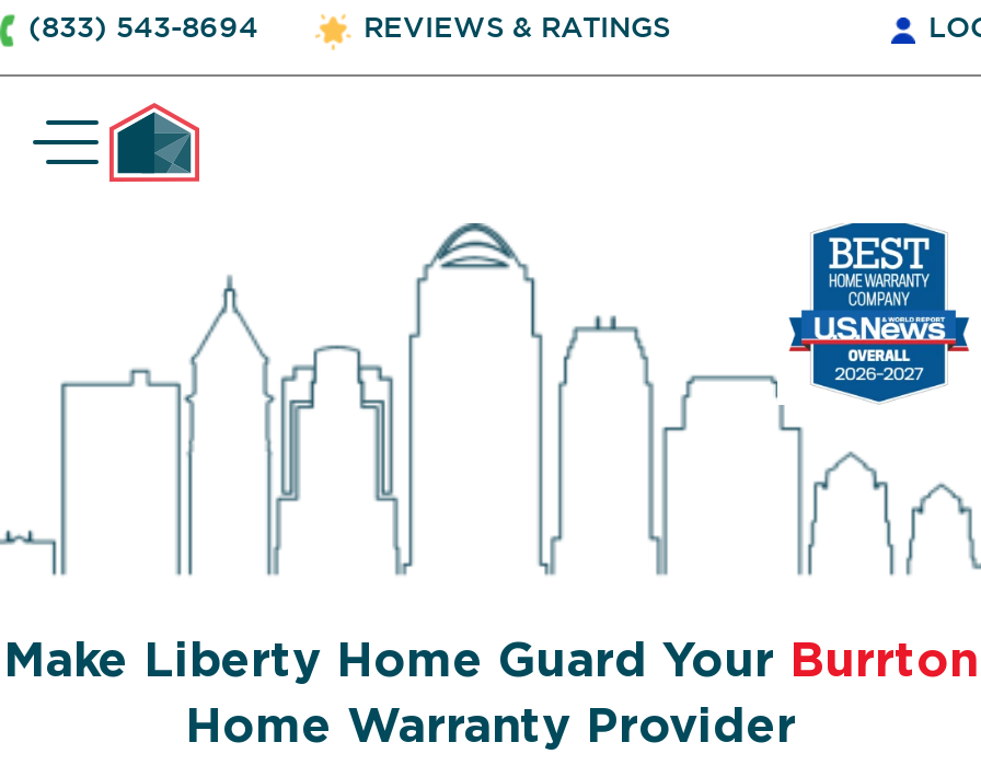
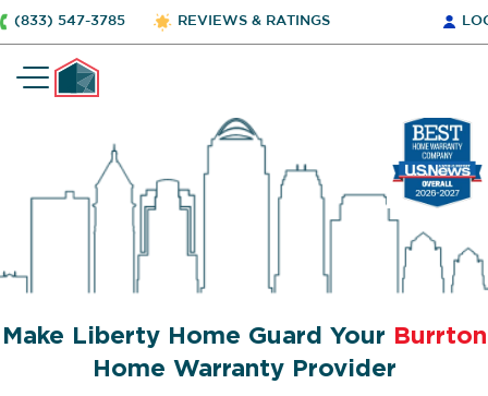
[28,18,258,42] (833) 543-8694 -> [14,15,125,27] (833) 547-3785

